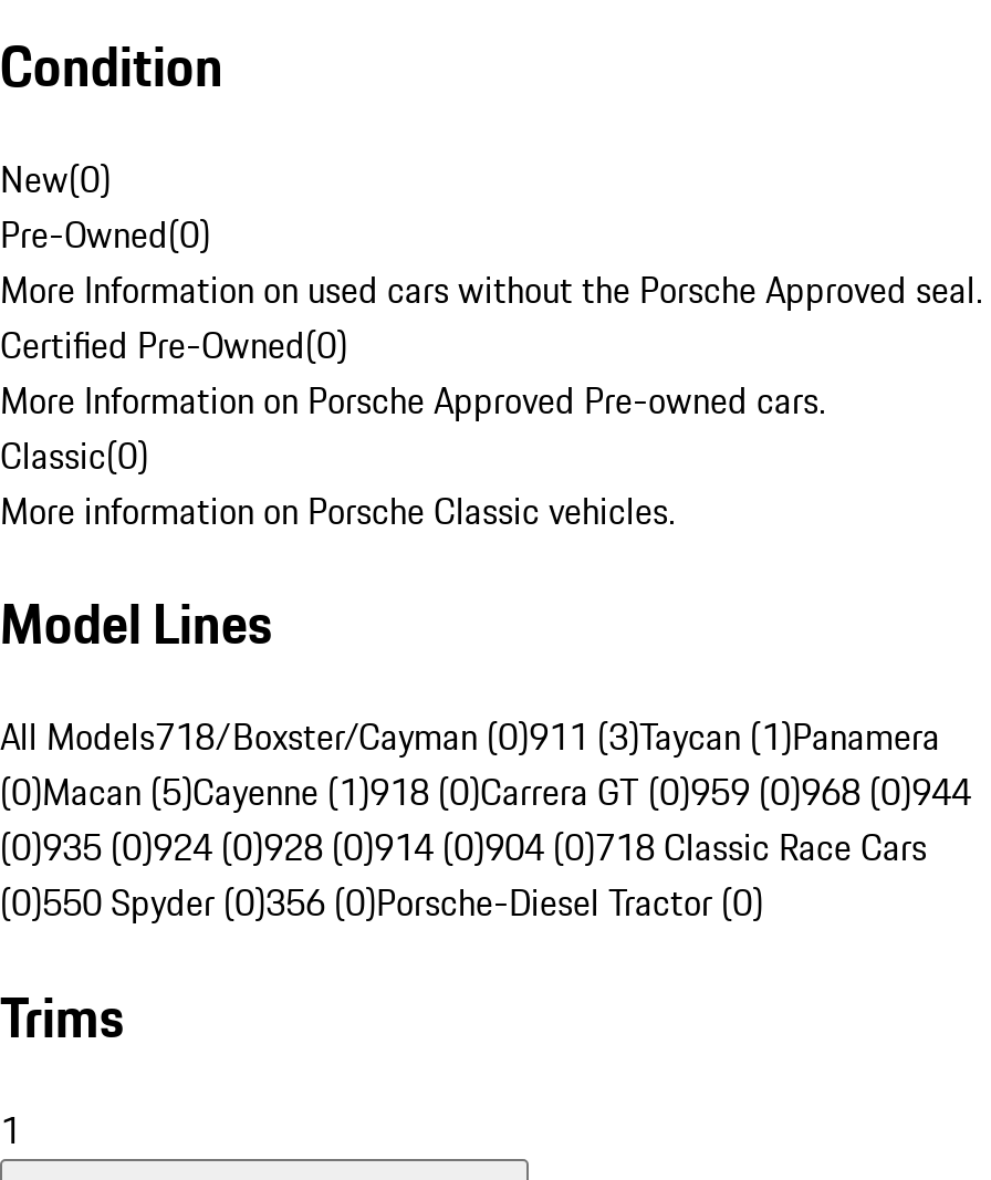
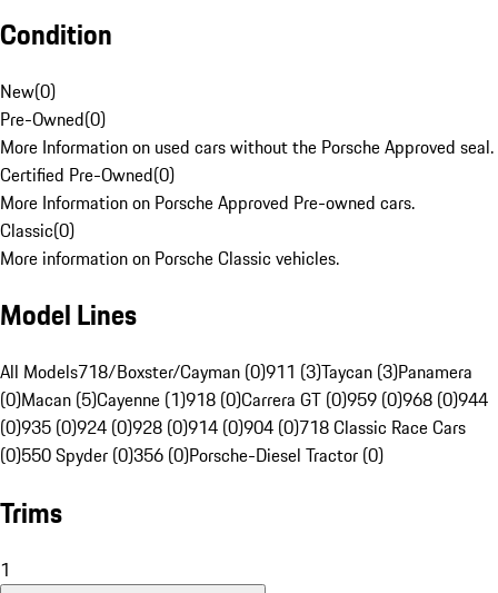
[0,711,940,764] All Models718/Boxster/Cayman (0)911 (3)Taycan (1)Panamera -> [0,359,472,385] All Models718/Boxster/Cayman (0)911 (3)Taycan (3)Panamera

